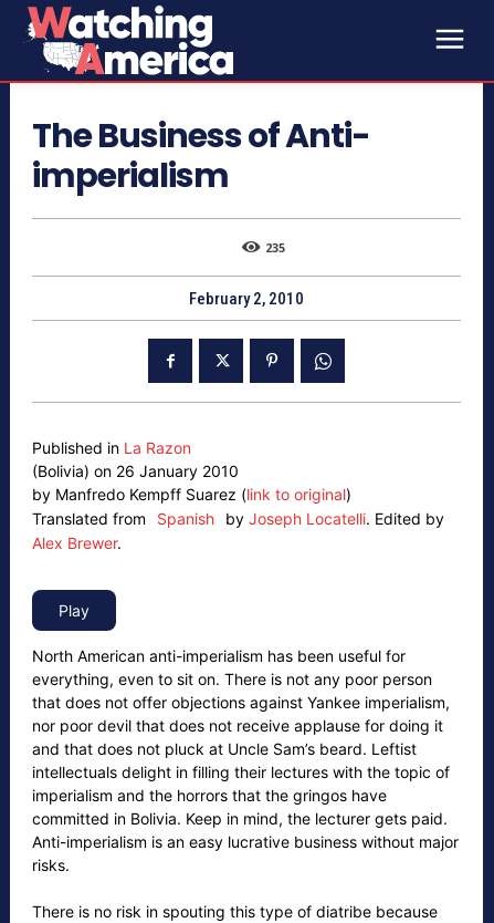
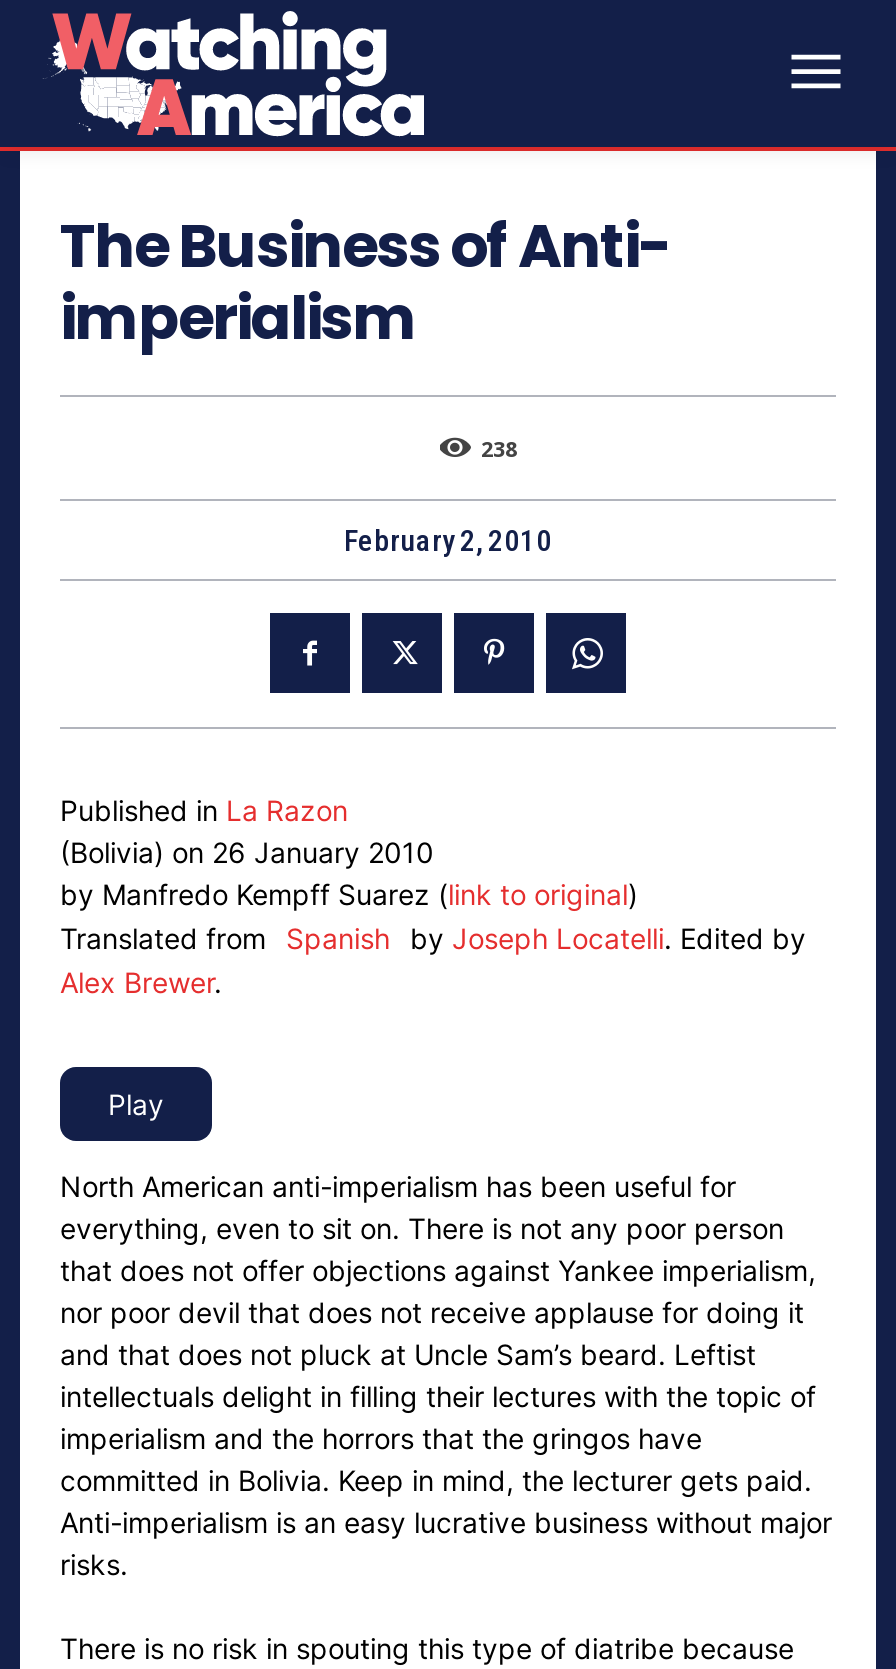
[265,239,285,256] 235 -> [481,433,517,463] 238

